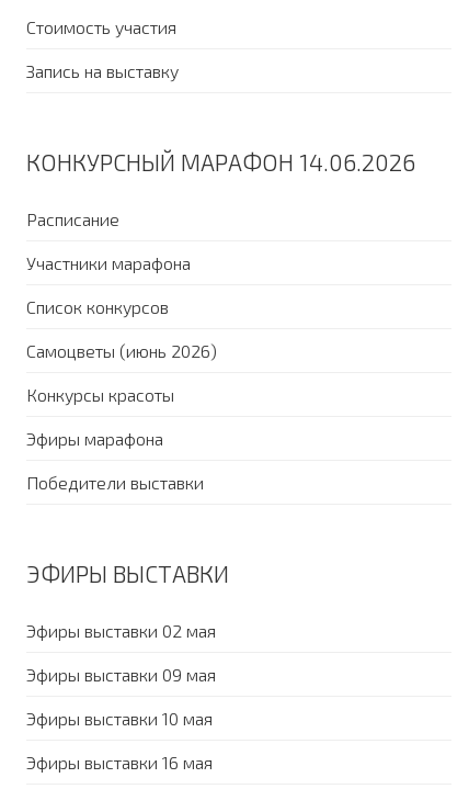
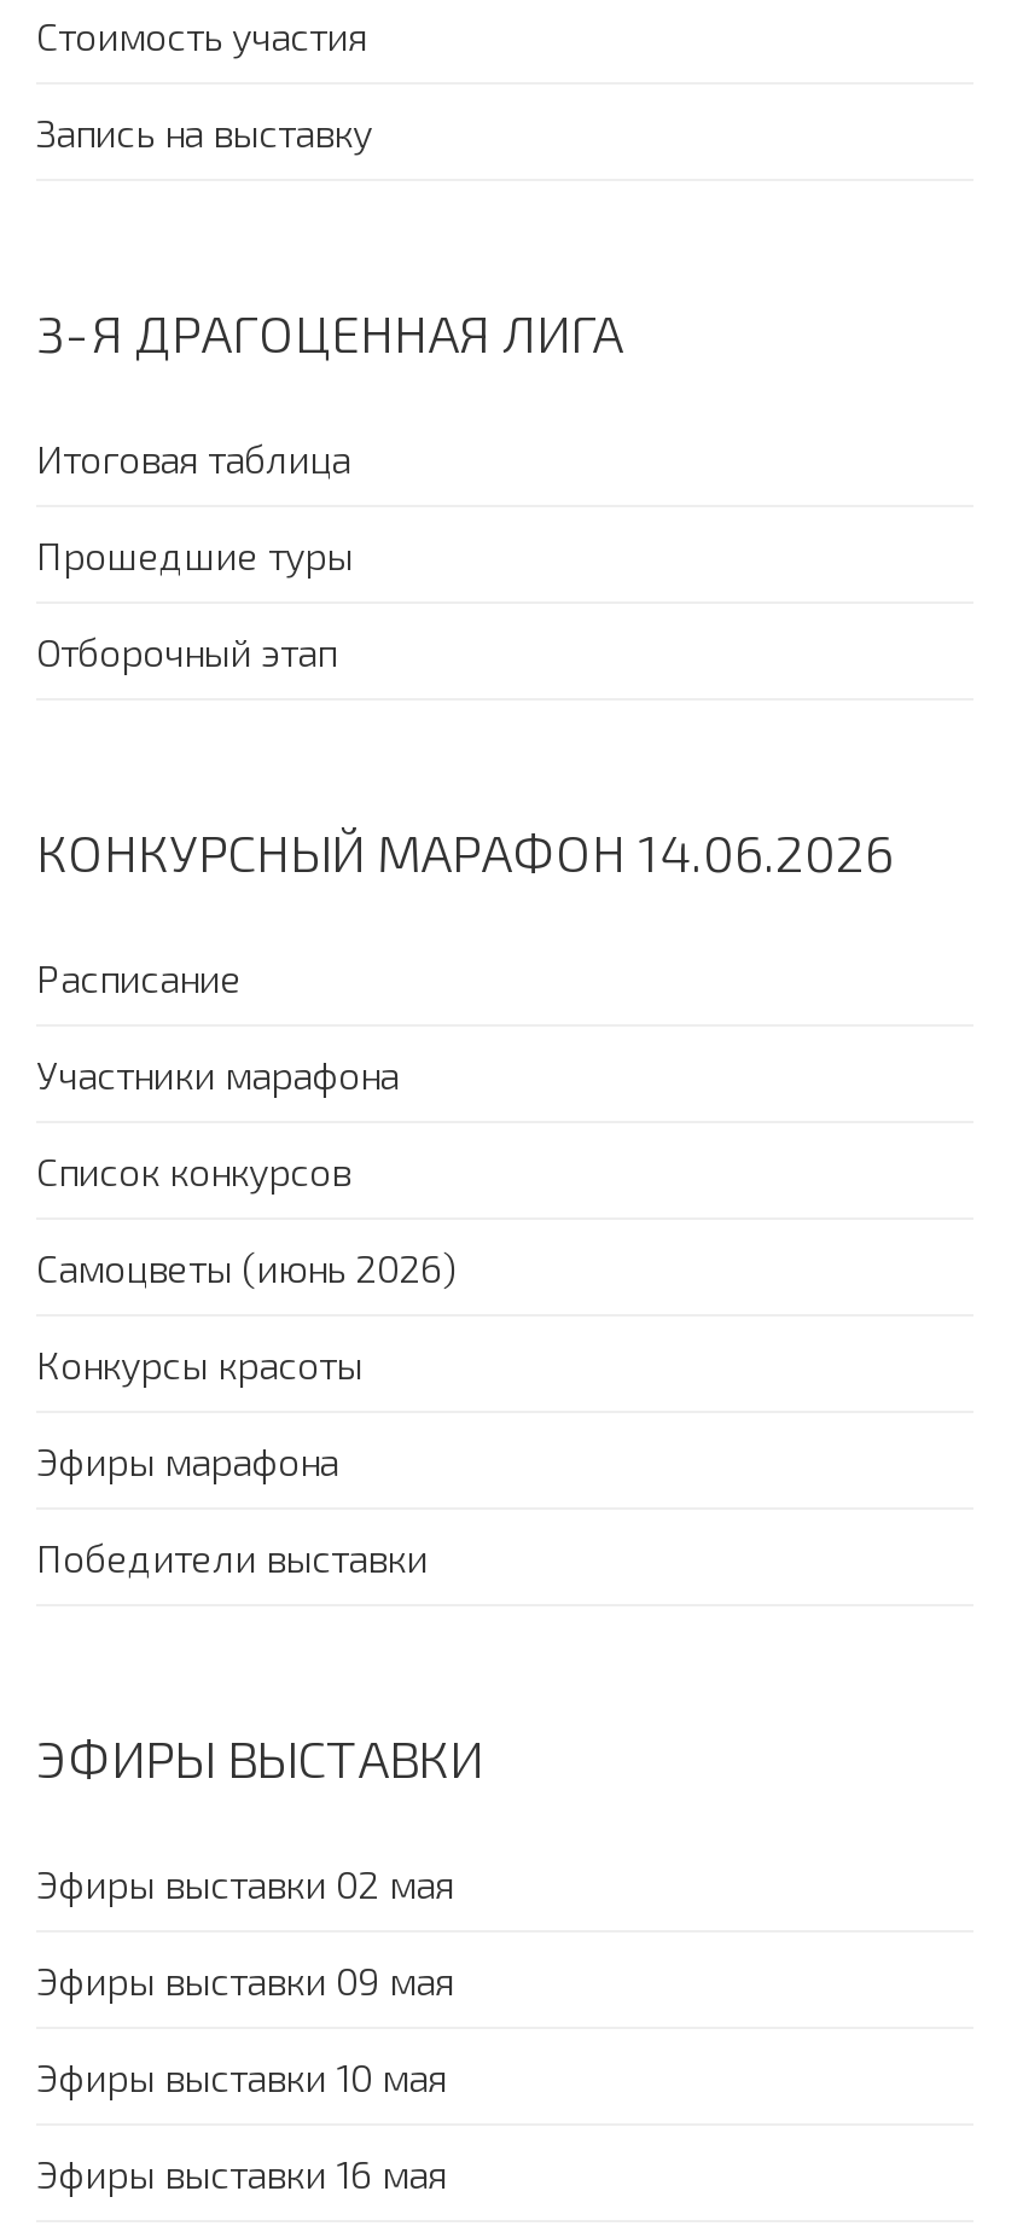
none -> [36,302,623,674] 3-Я ДРАГОЦЕННАЯ ЛИГА | Итоговая таблица | Прошедшие туры | Отборочный этап

